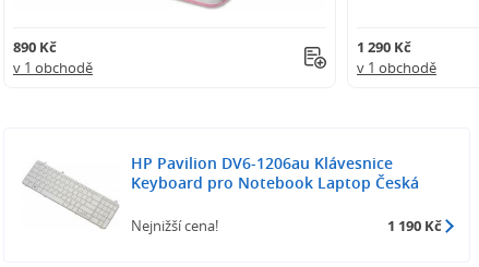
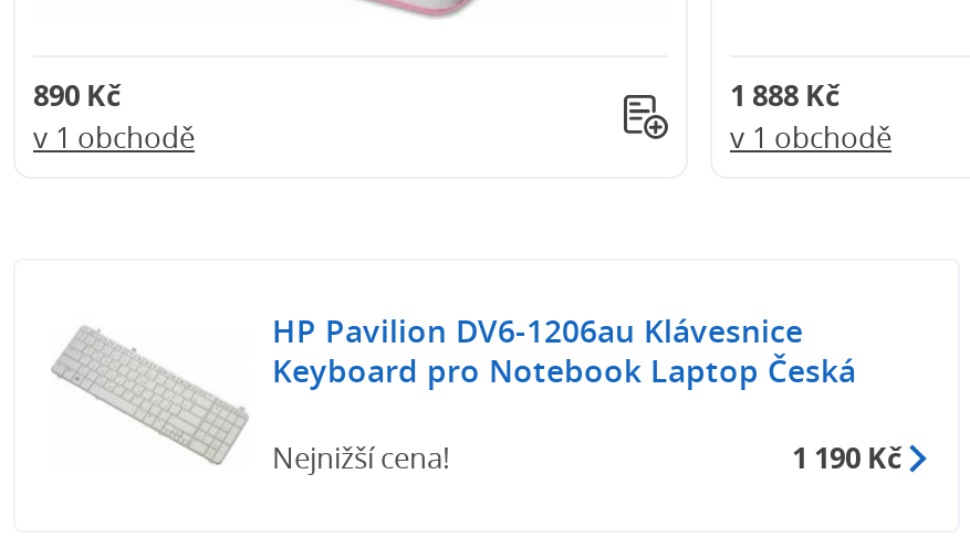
[357,37,411,57] 1 290 Kč -> [730,75,841,115] 1 888 Kč

